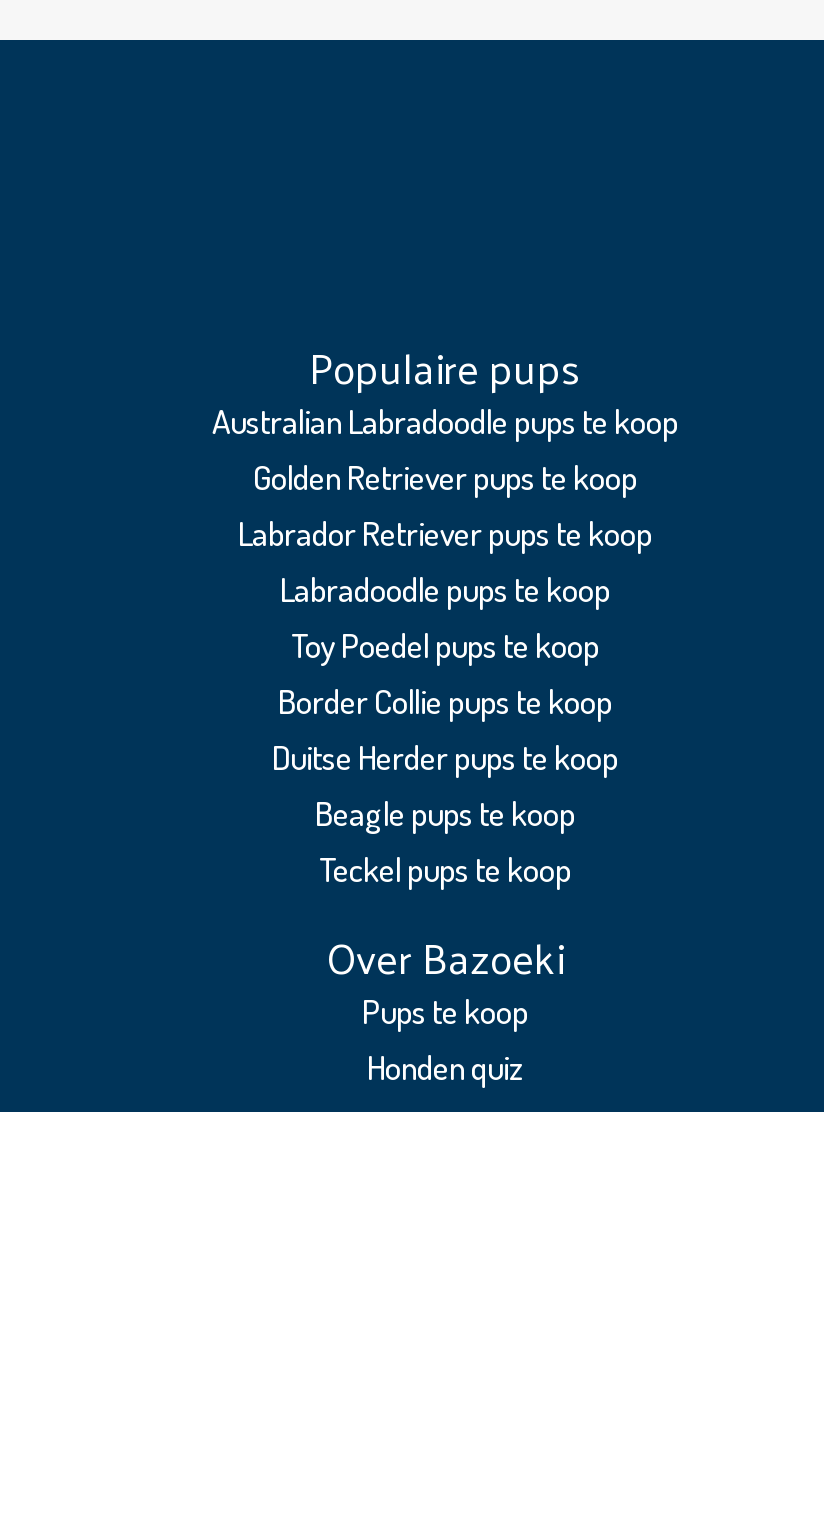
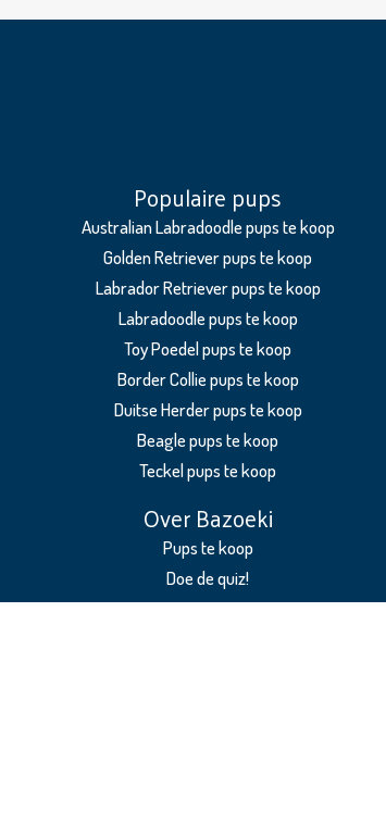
[367,1046,523,1088] Honden quiz -> [166,566,249,589] Doe de quiz!

